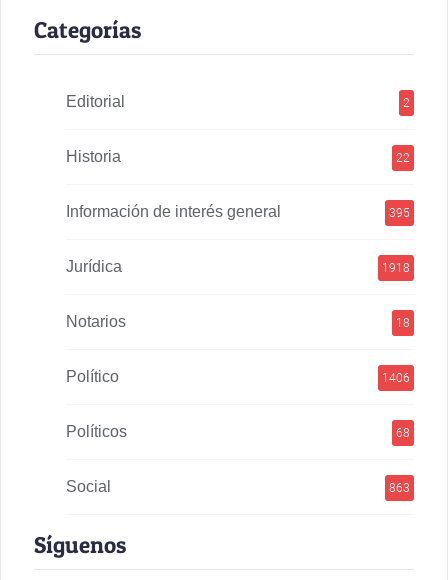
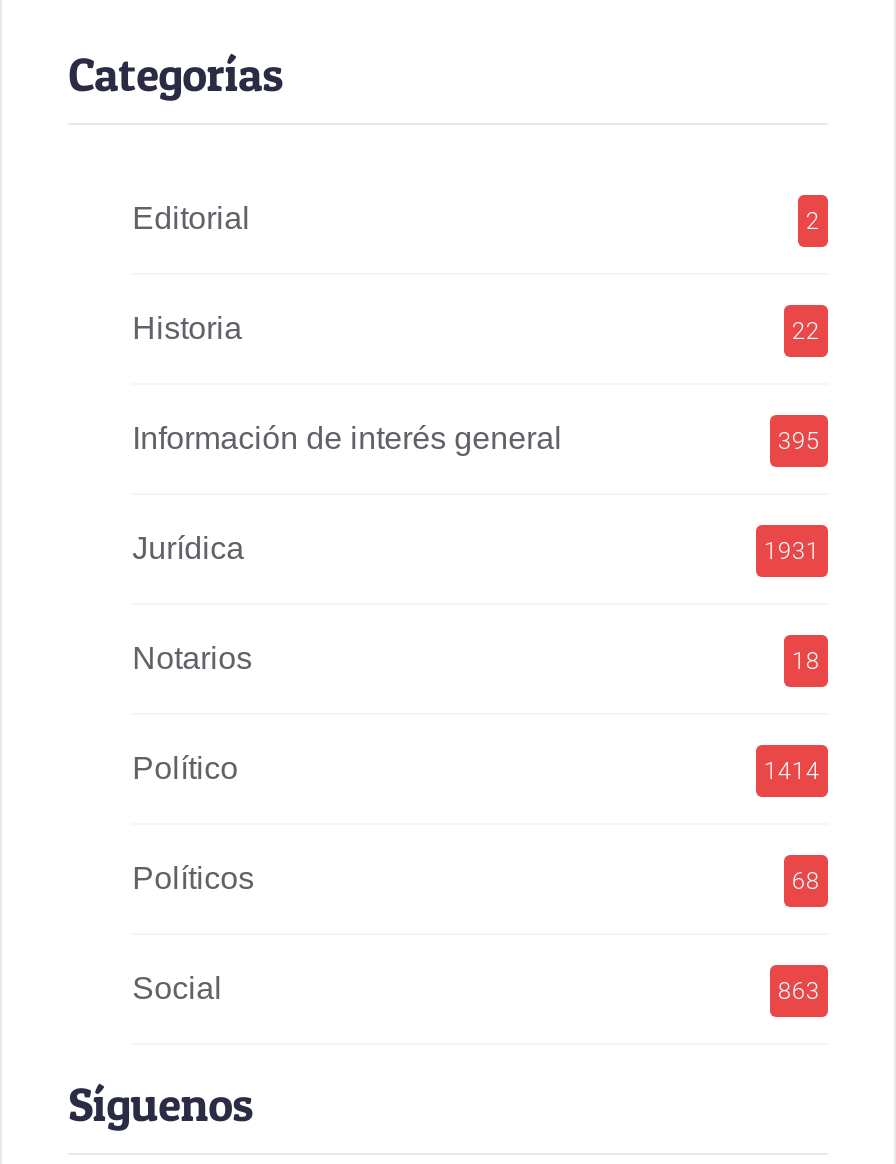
[382,261,410,275] 1918 -> [764,537,820,565] 1931
[382,371,410,385] 1406 -> [764,757,820,785] 1414

